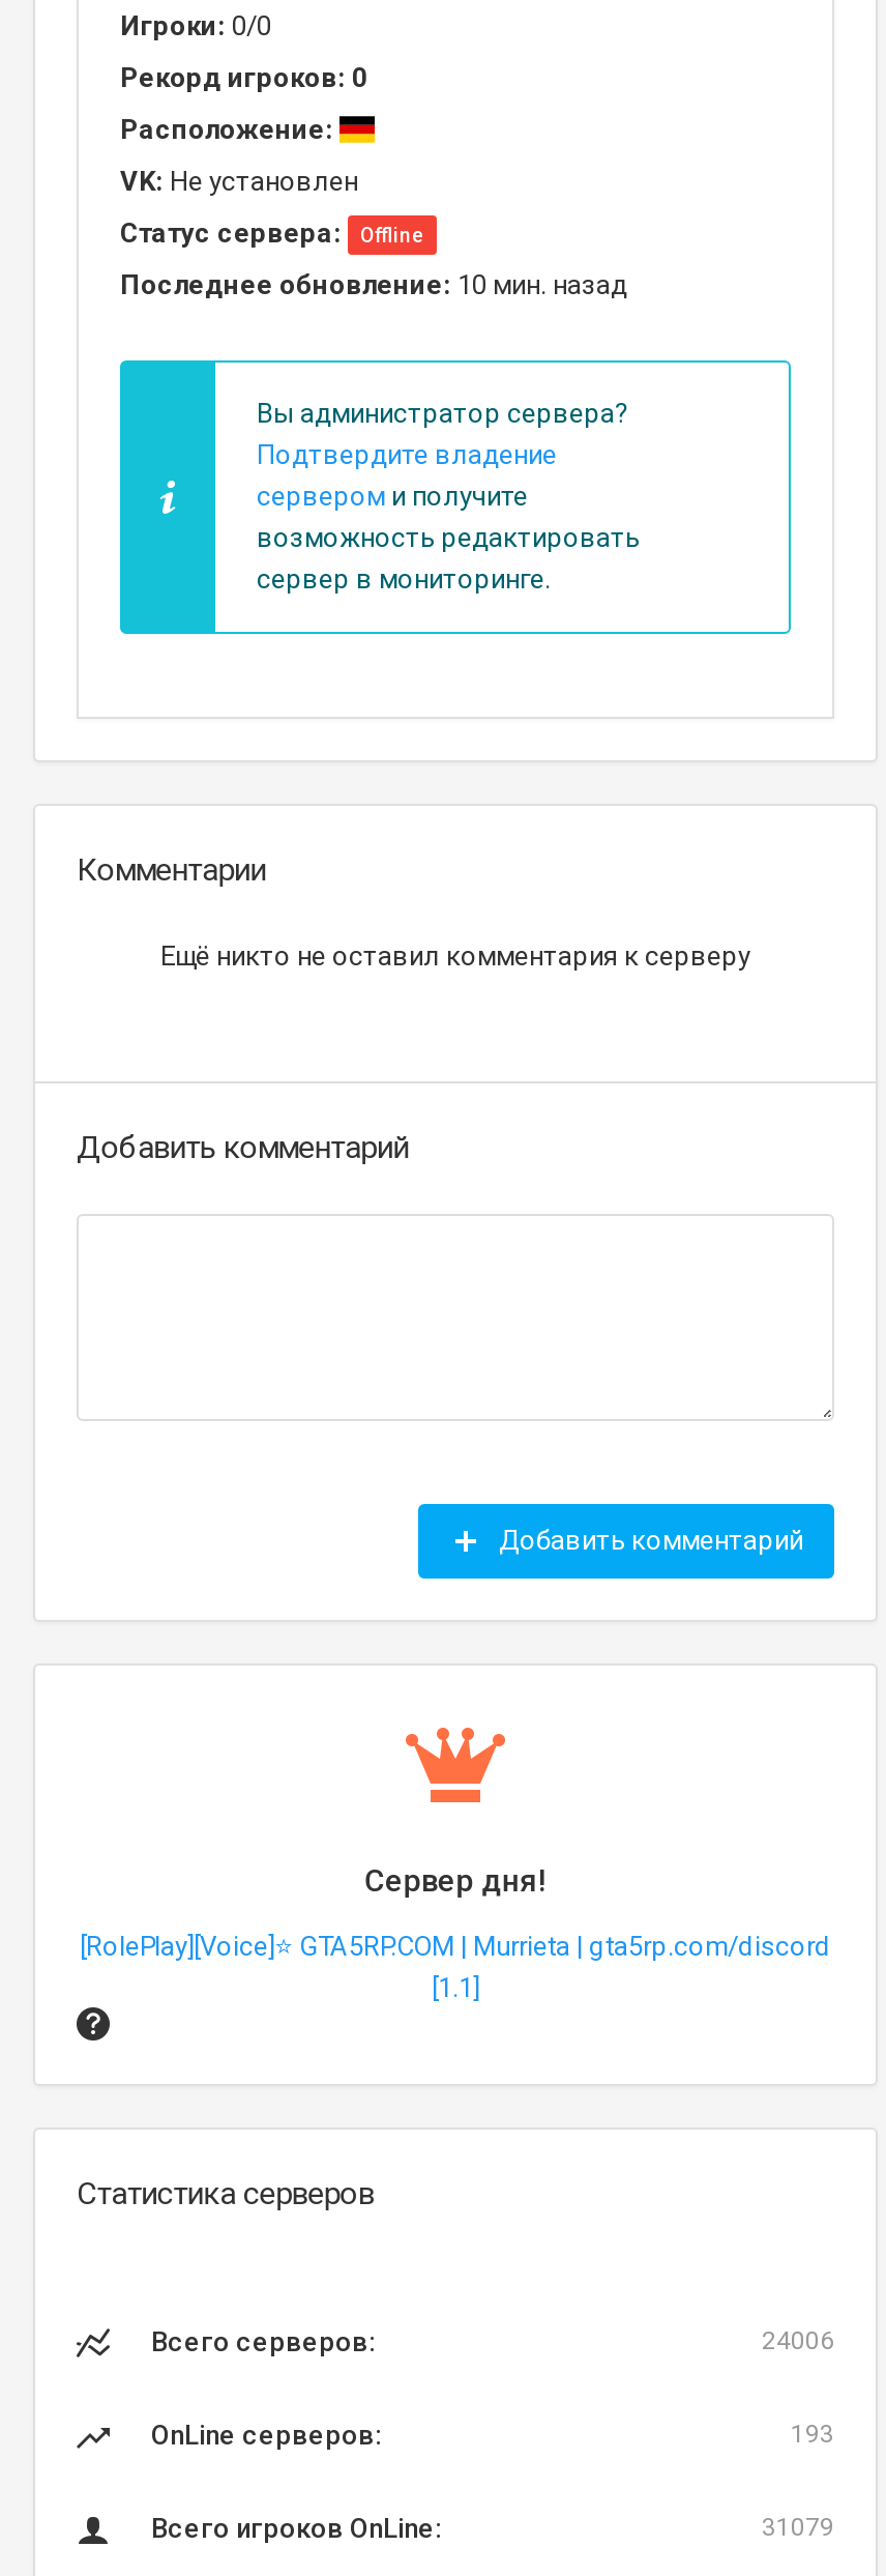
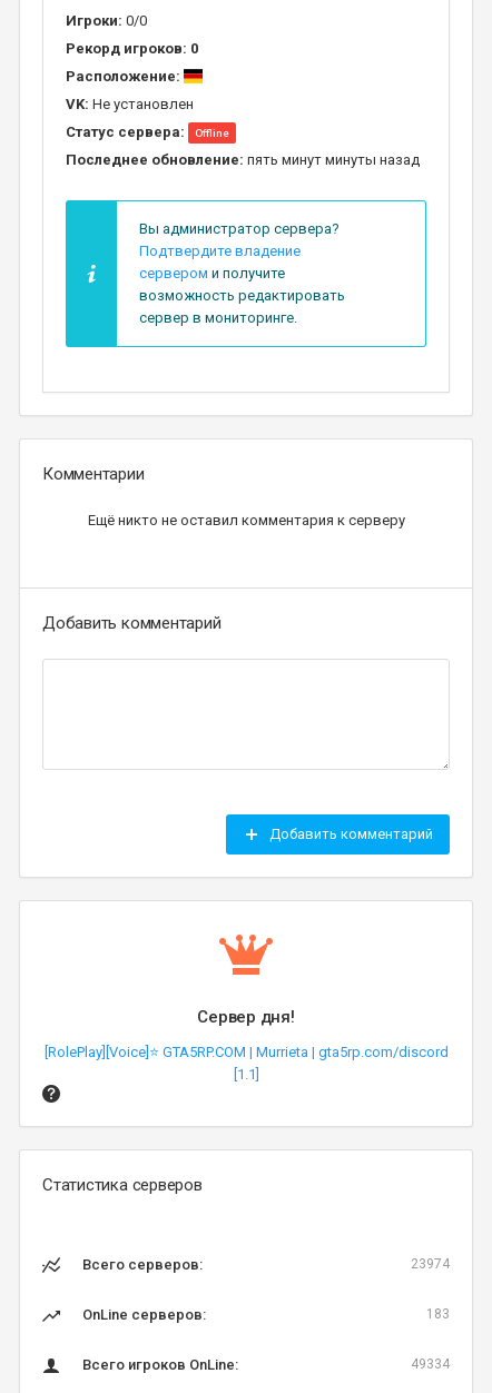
[120,269,627,300] Последнее обновление: 10 мин. назад -> [66,151,420,168] Последнее обновление: пять минут минуты назад
[762,2326,834,2355] 24006 -> [411,1256,450,1272] 23974
[791,2420,834,2449] 193 -> [426,1306,450,1322] 183
[762,2513,834,2542] 31079 -> [411,1356,450,1372] 49334

